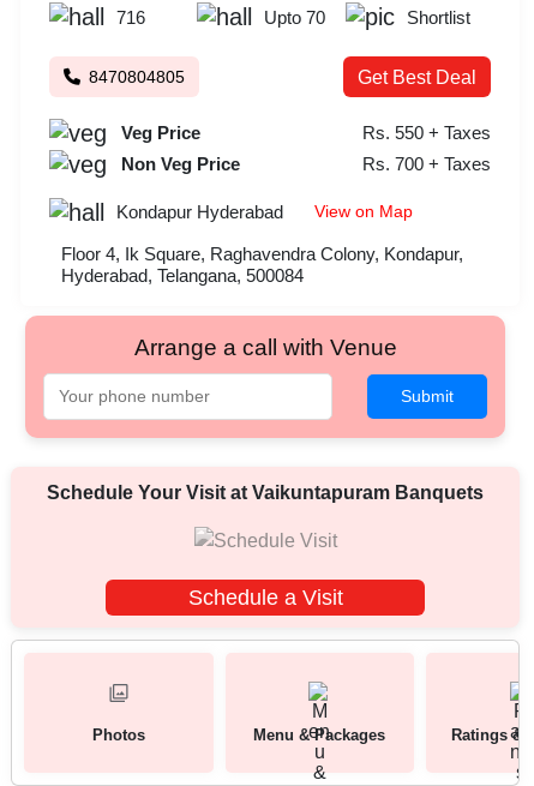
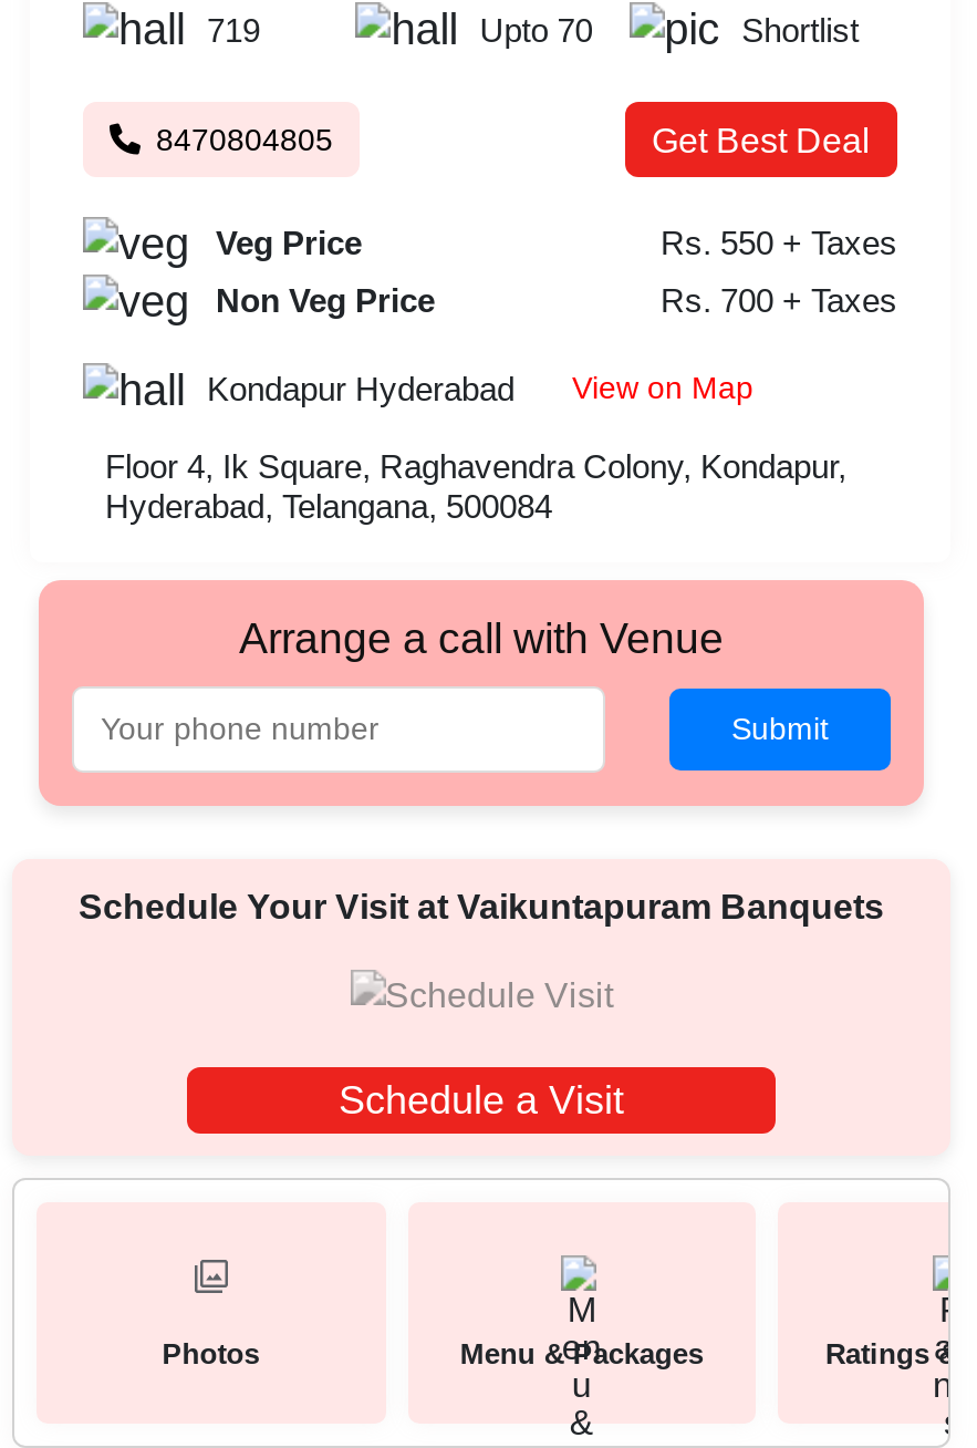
[116,7,145,27] 716 -> [207,10,260,48] 719

